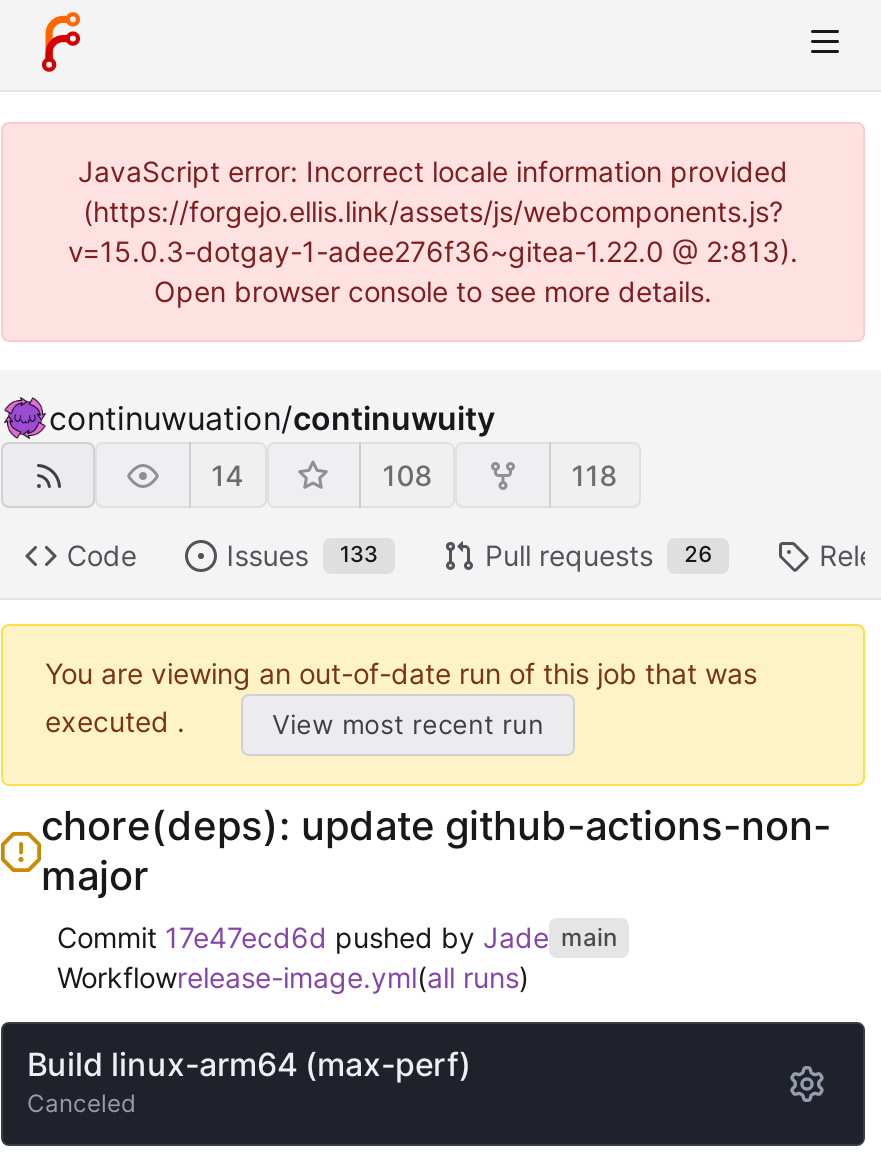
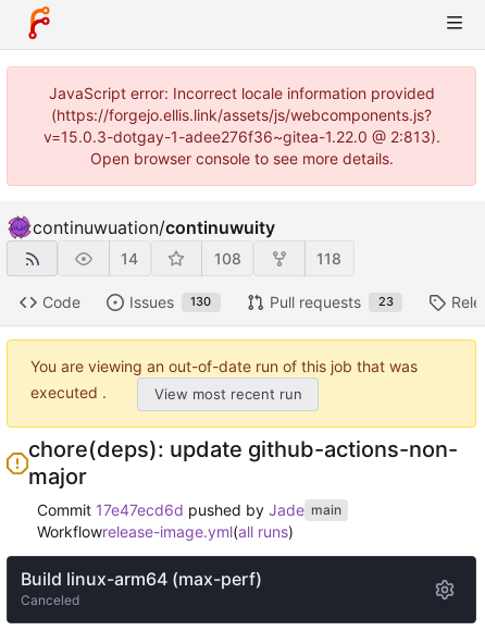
[227,539,378,573] Issues 133 -> [129,293,211,311] Issues 130
[485,539,712,573] Pull requests 26 -> [270,293,393,311] Pull requests 23

